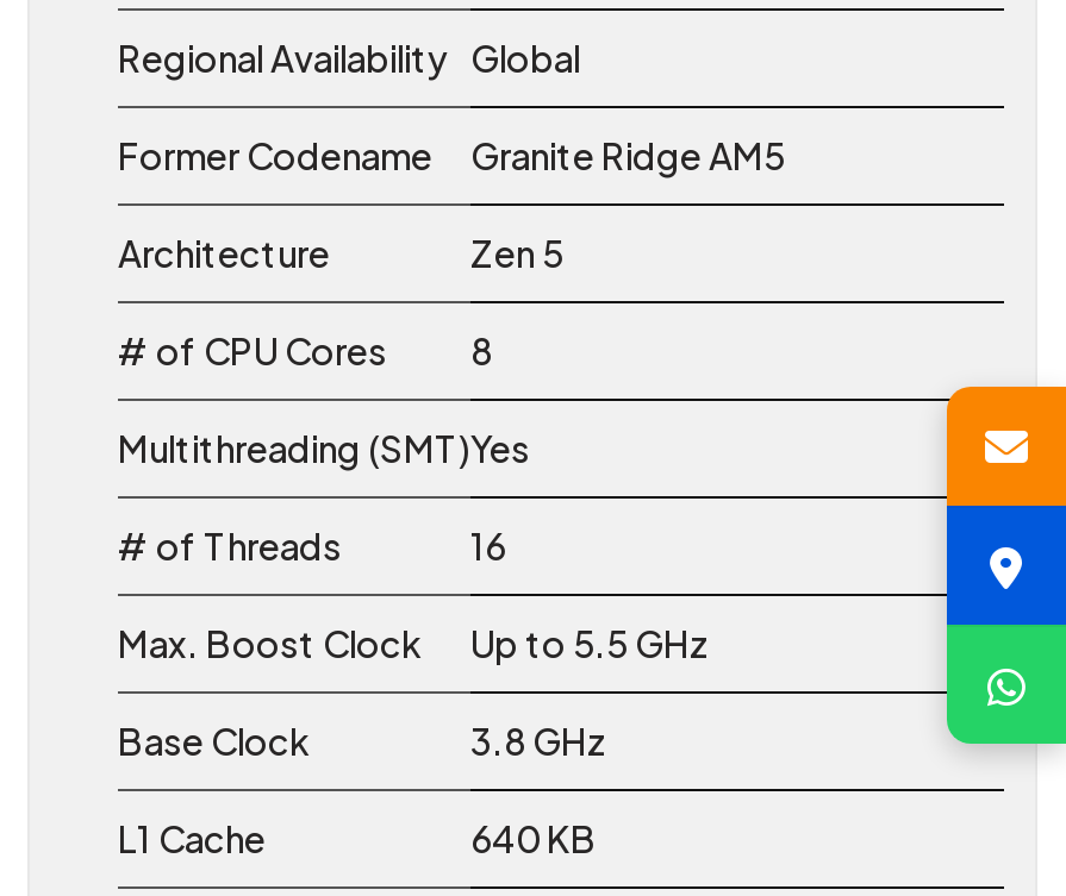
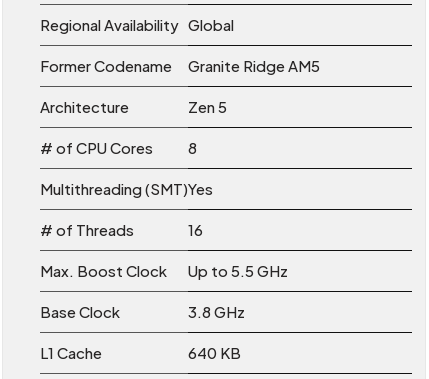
[942,384,1059,748] [image] -> none

